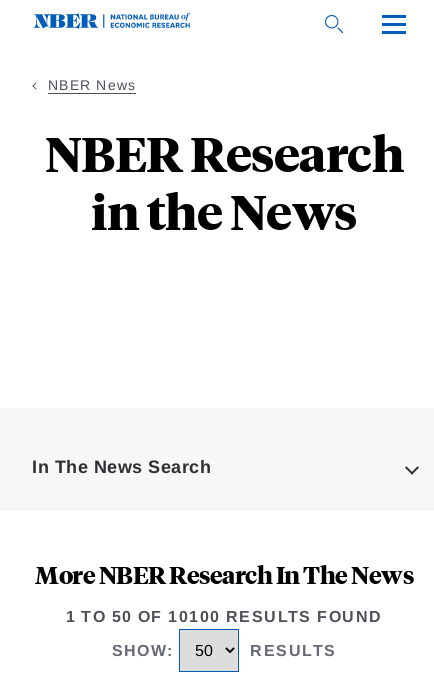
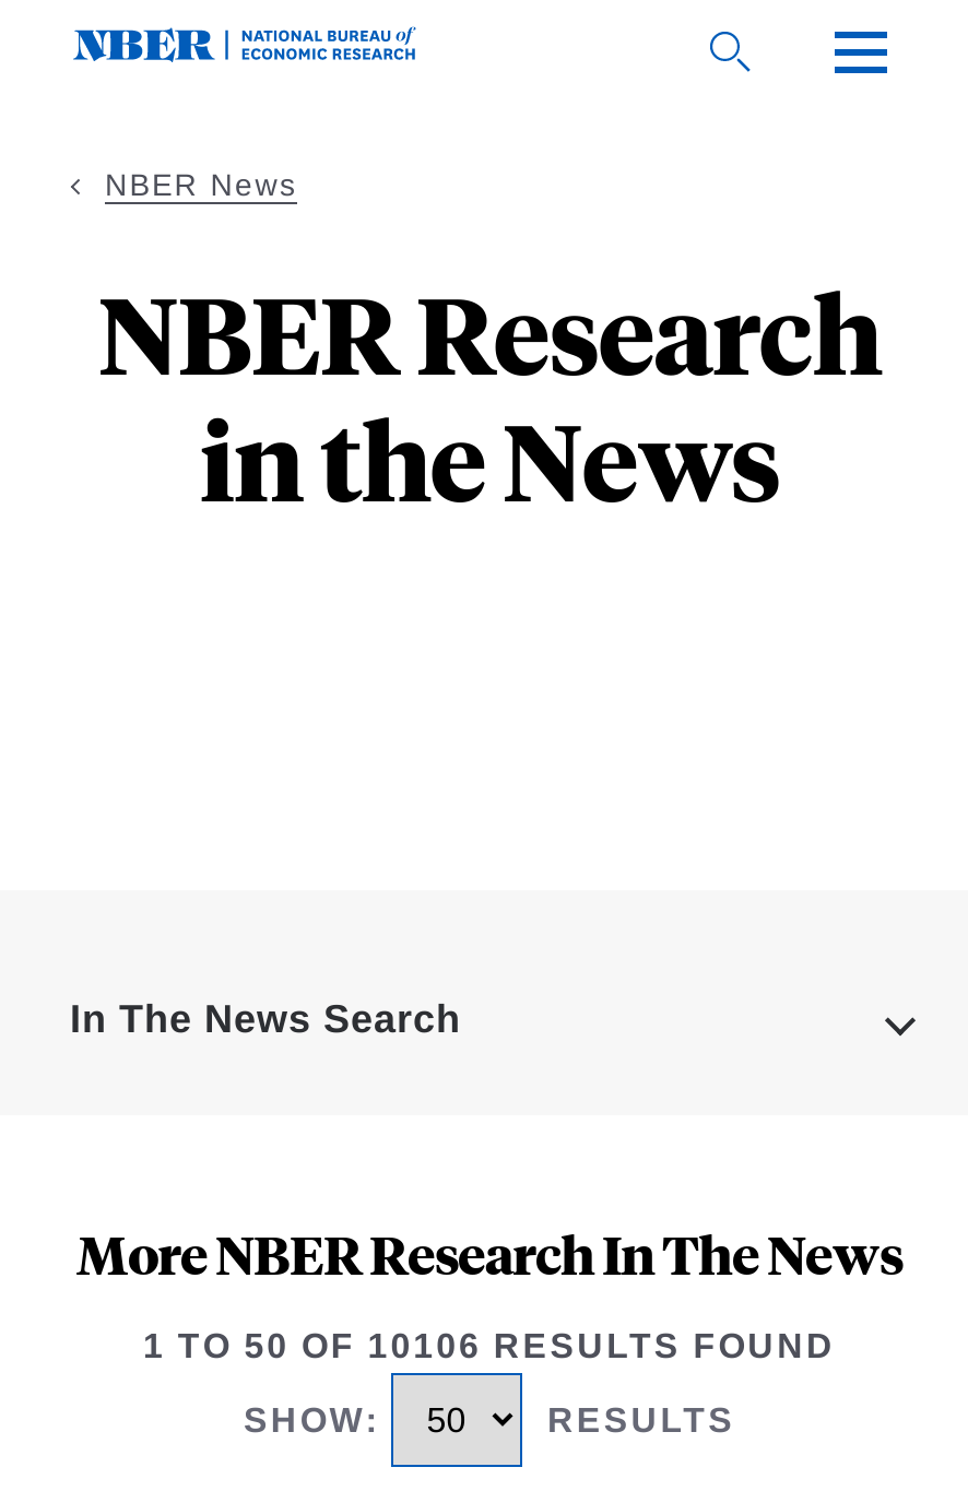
[65,608,382,625] 1 TO 50 OF 10100 RESULTS FOUND -> [143,1327,836,1364] 1 TO 50 OF 10106 RESULTS FOUND

